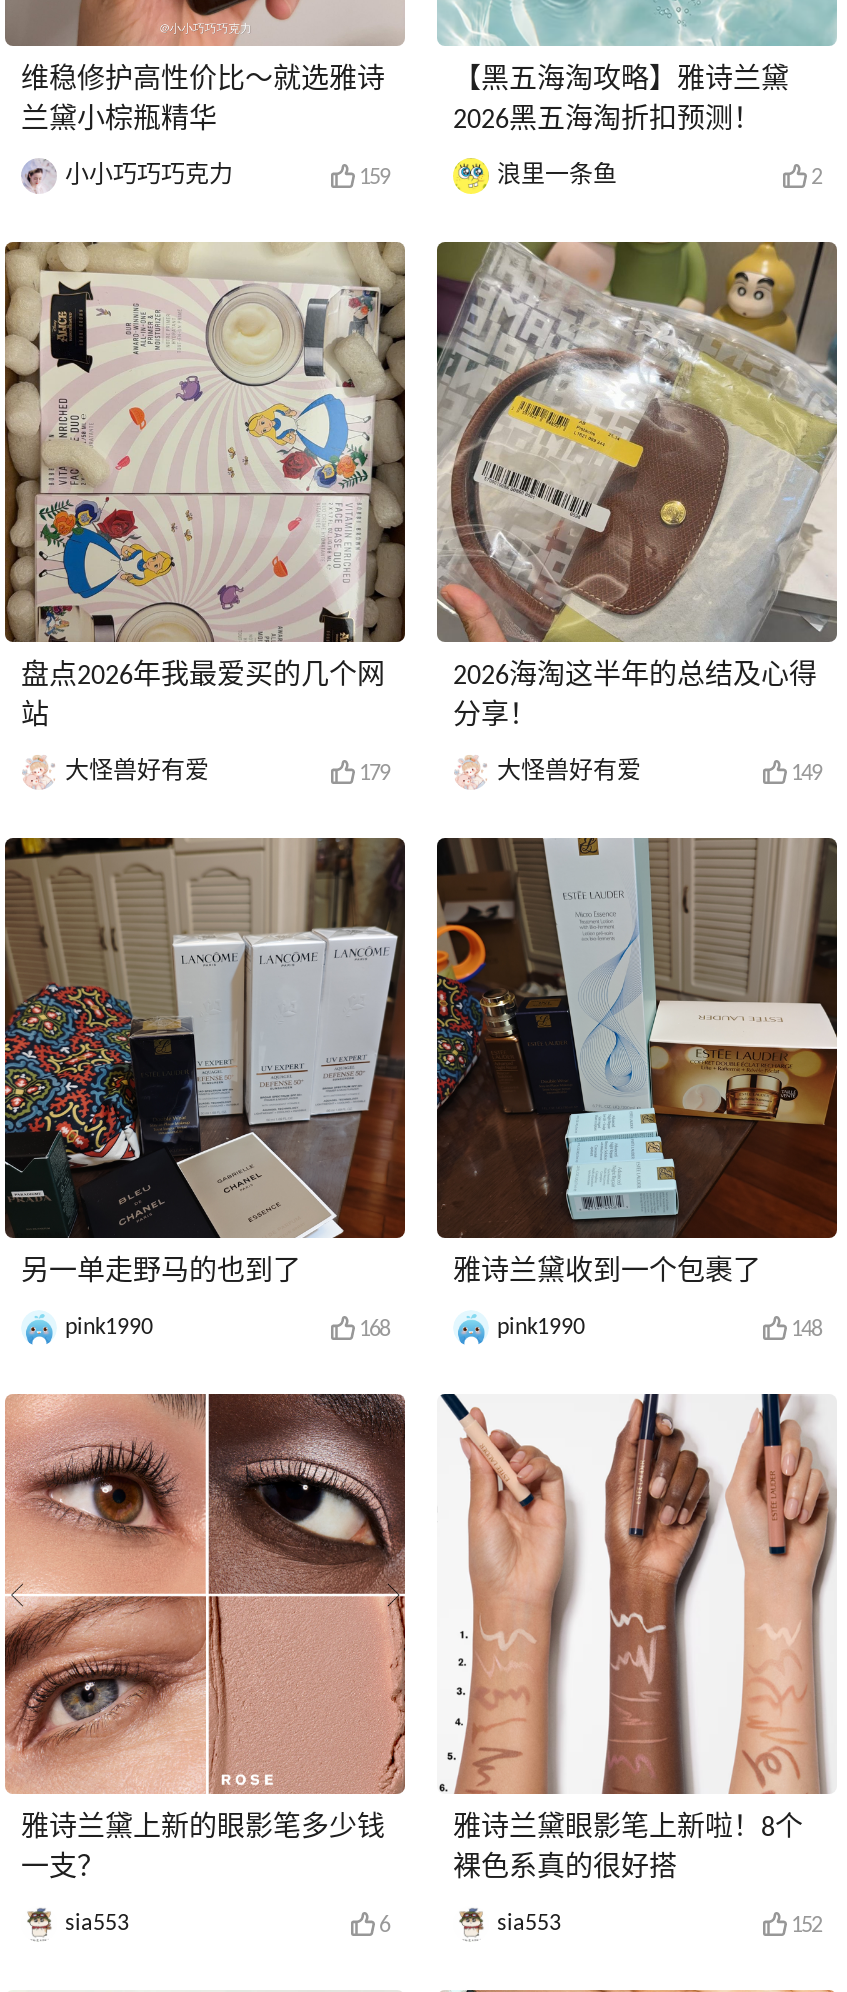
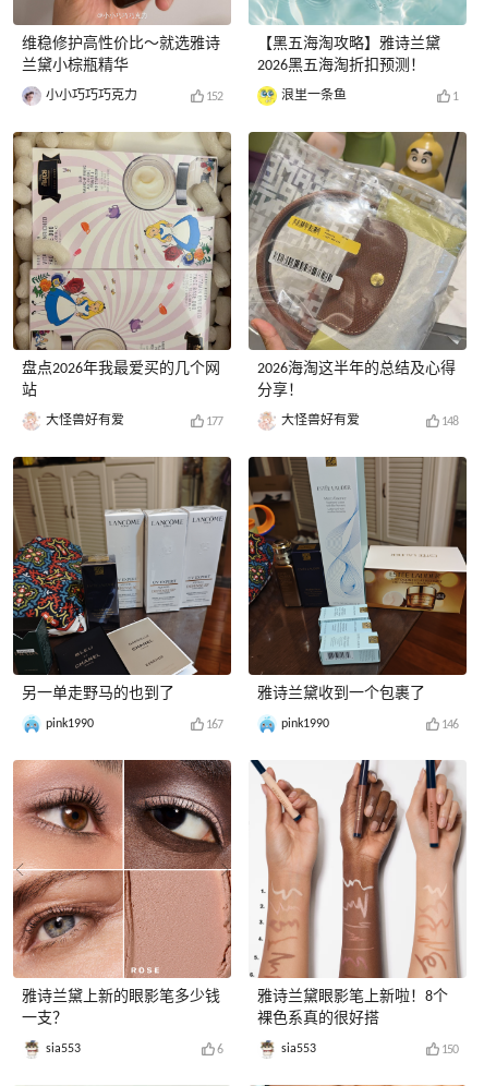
[359,166,389,190] 159 -> [206,90,222,104] 152
[811,166,821,190] 2 -> [452,90,458,104] 1
[359,762,389,786] 179 -> [206,415,222,429] 177
[791,762,821,786] 149 -> [441,415,458,429] 148
[359,1318,389,1342] 168 -> [206,719,222,732] 167
[791,1318,821,1342] 148 -> [441,719,458,732] 146
[791,1914,821,1938] 152 -> [441,1043,458,1057] 150

